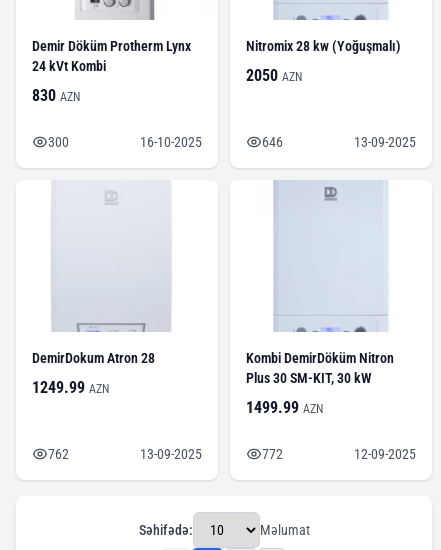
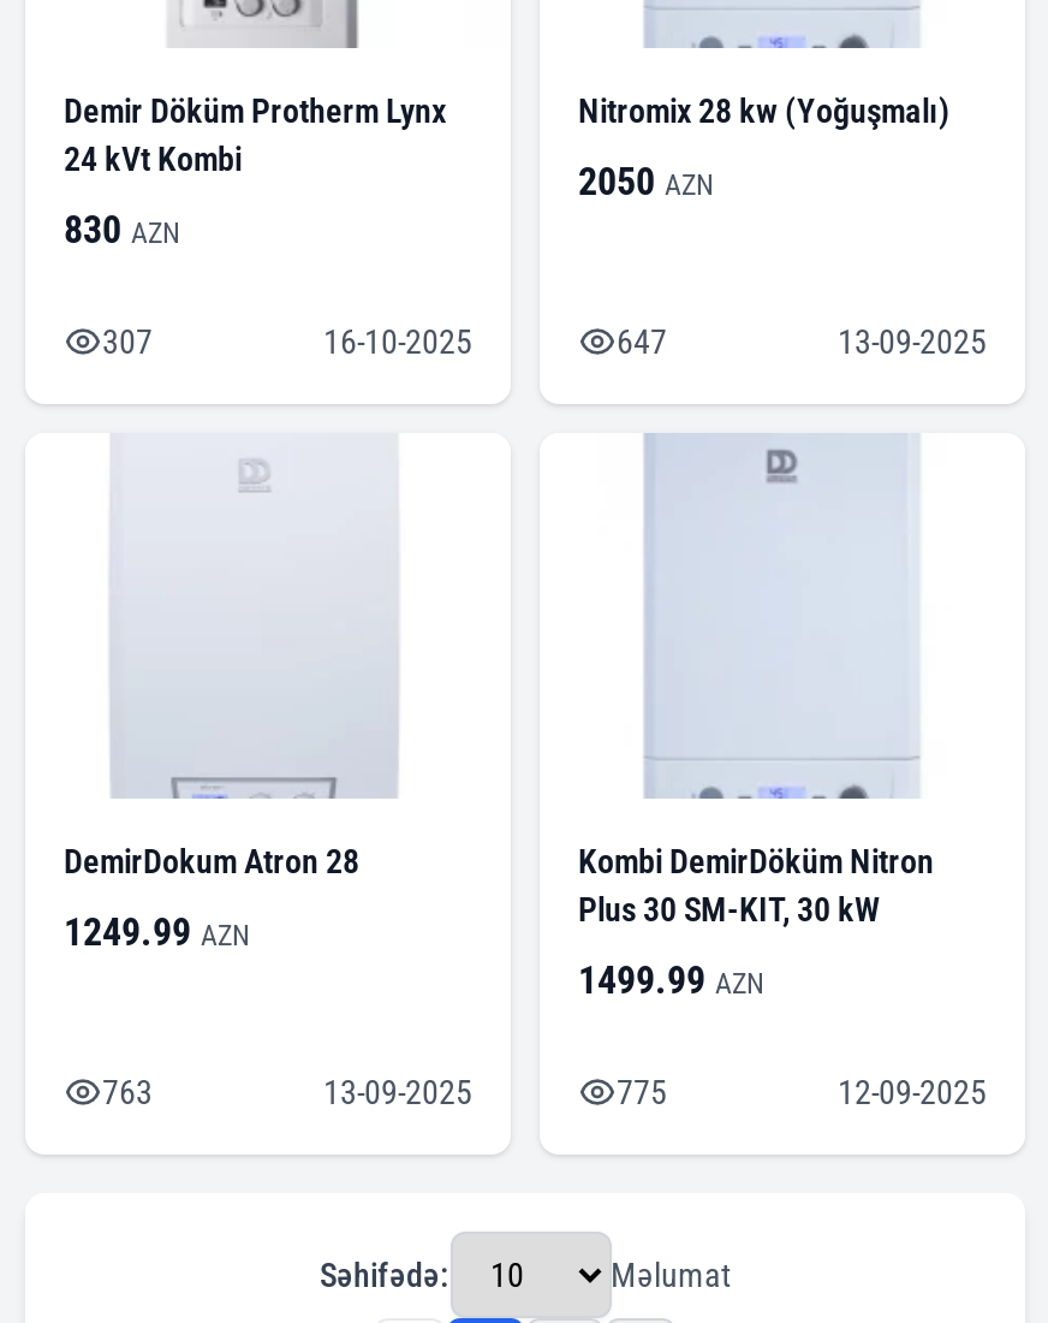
[48,134,69,150] 300 -> [102,322,153,361] 307
[262,134,283,150] 646 -> [617,322,667,361] 647
[48,445,69,461] 762 -> [102,1072,153,1110] 763
[262,445,283,461] 772 -> [617,1072,667,1110] 775

